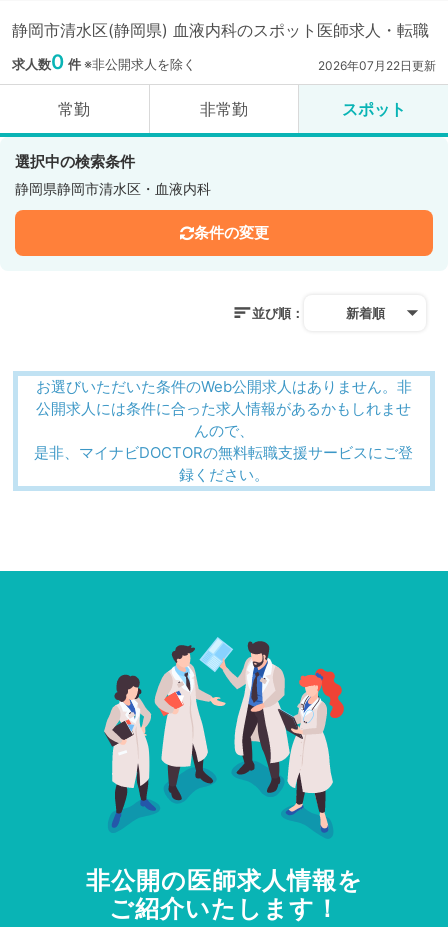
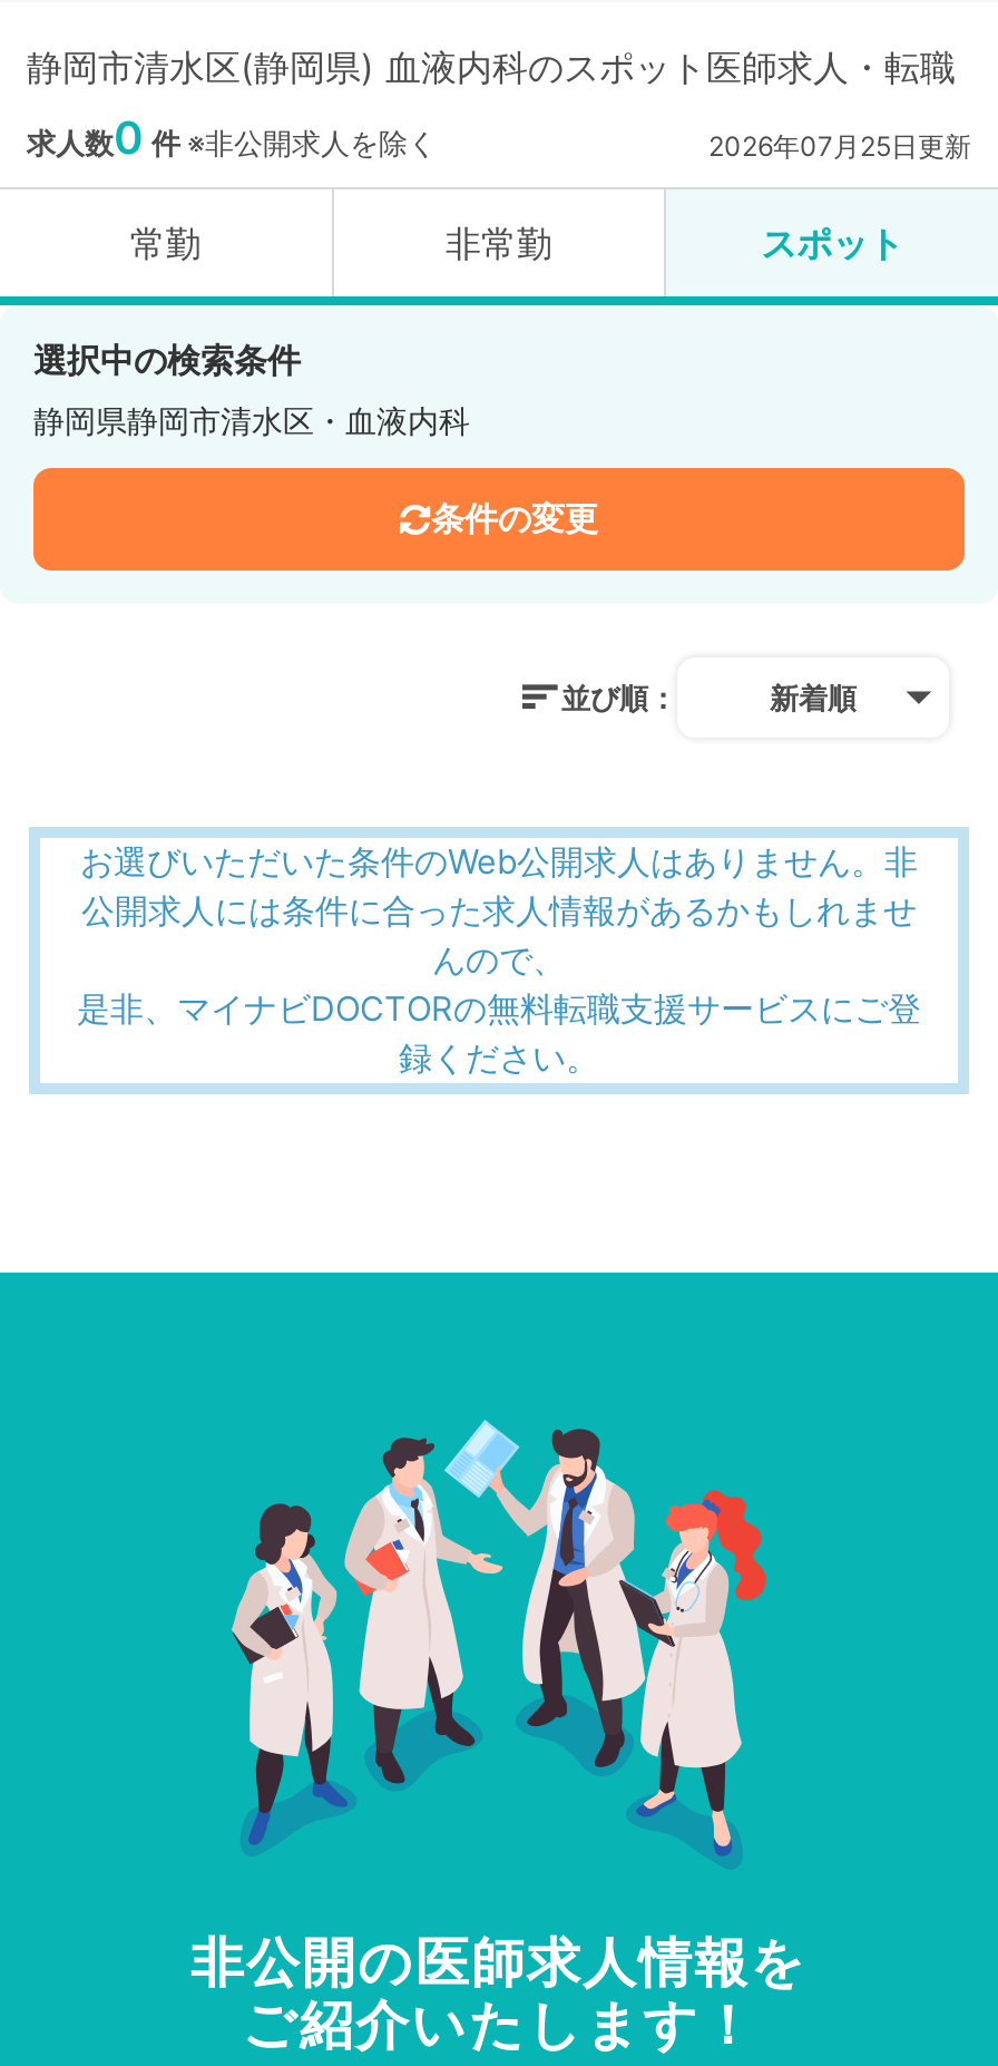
[318,58,436,73] 2026年07月22日更新 -> [708,129,971,163] 2026年07月25日更新

